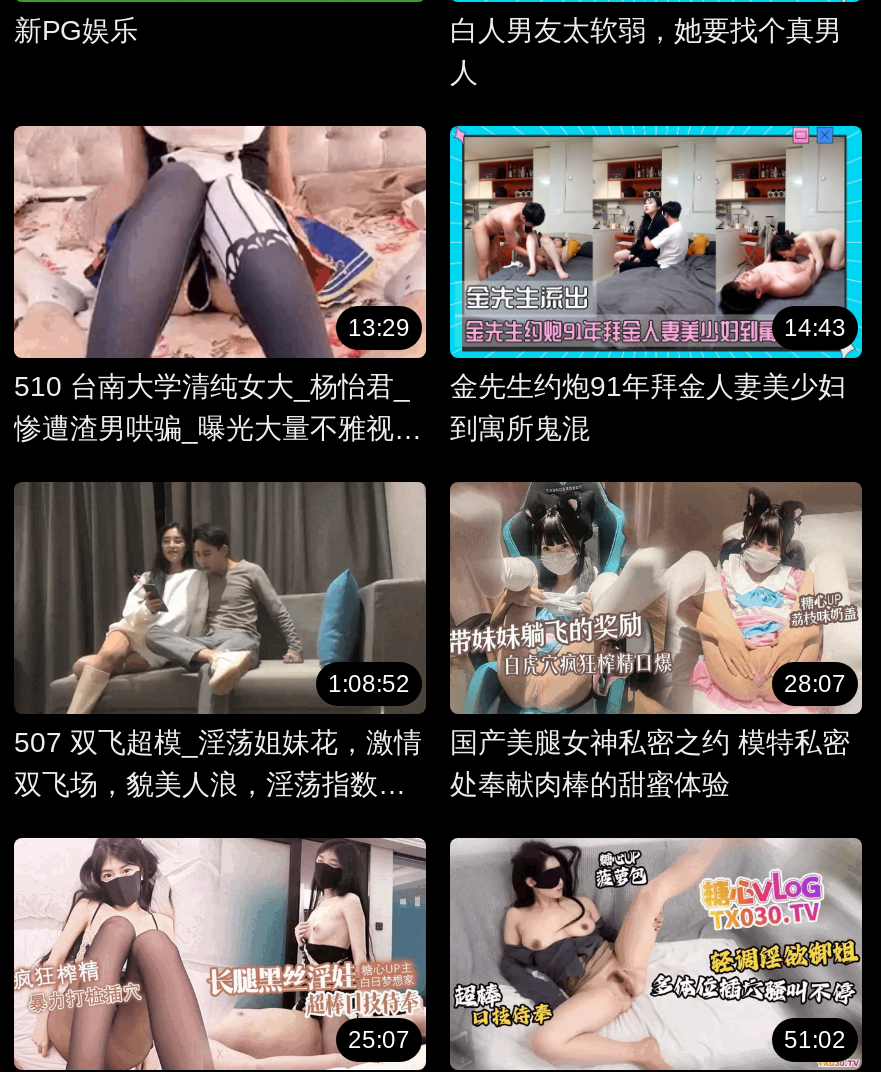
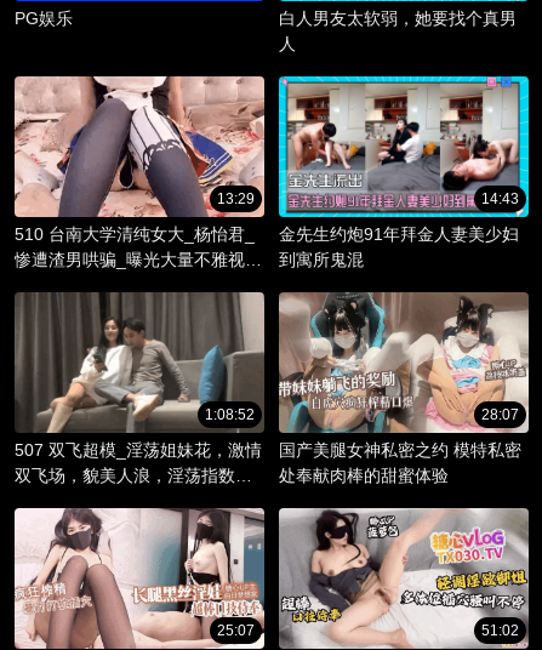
[14,15,138,47] 新PG娱乐 -> [15,9,73,28] PG娱乐

